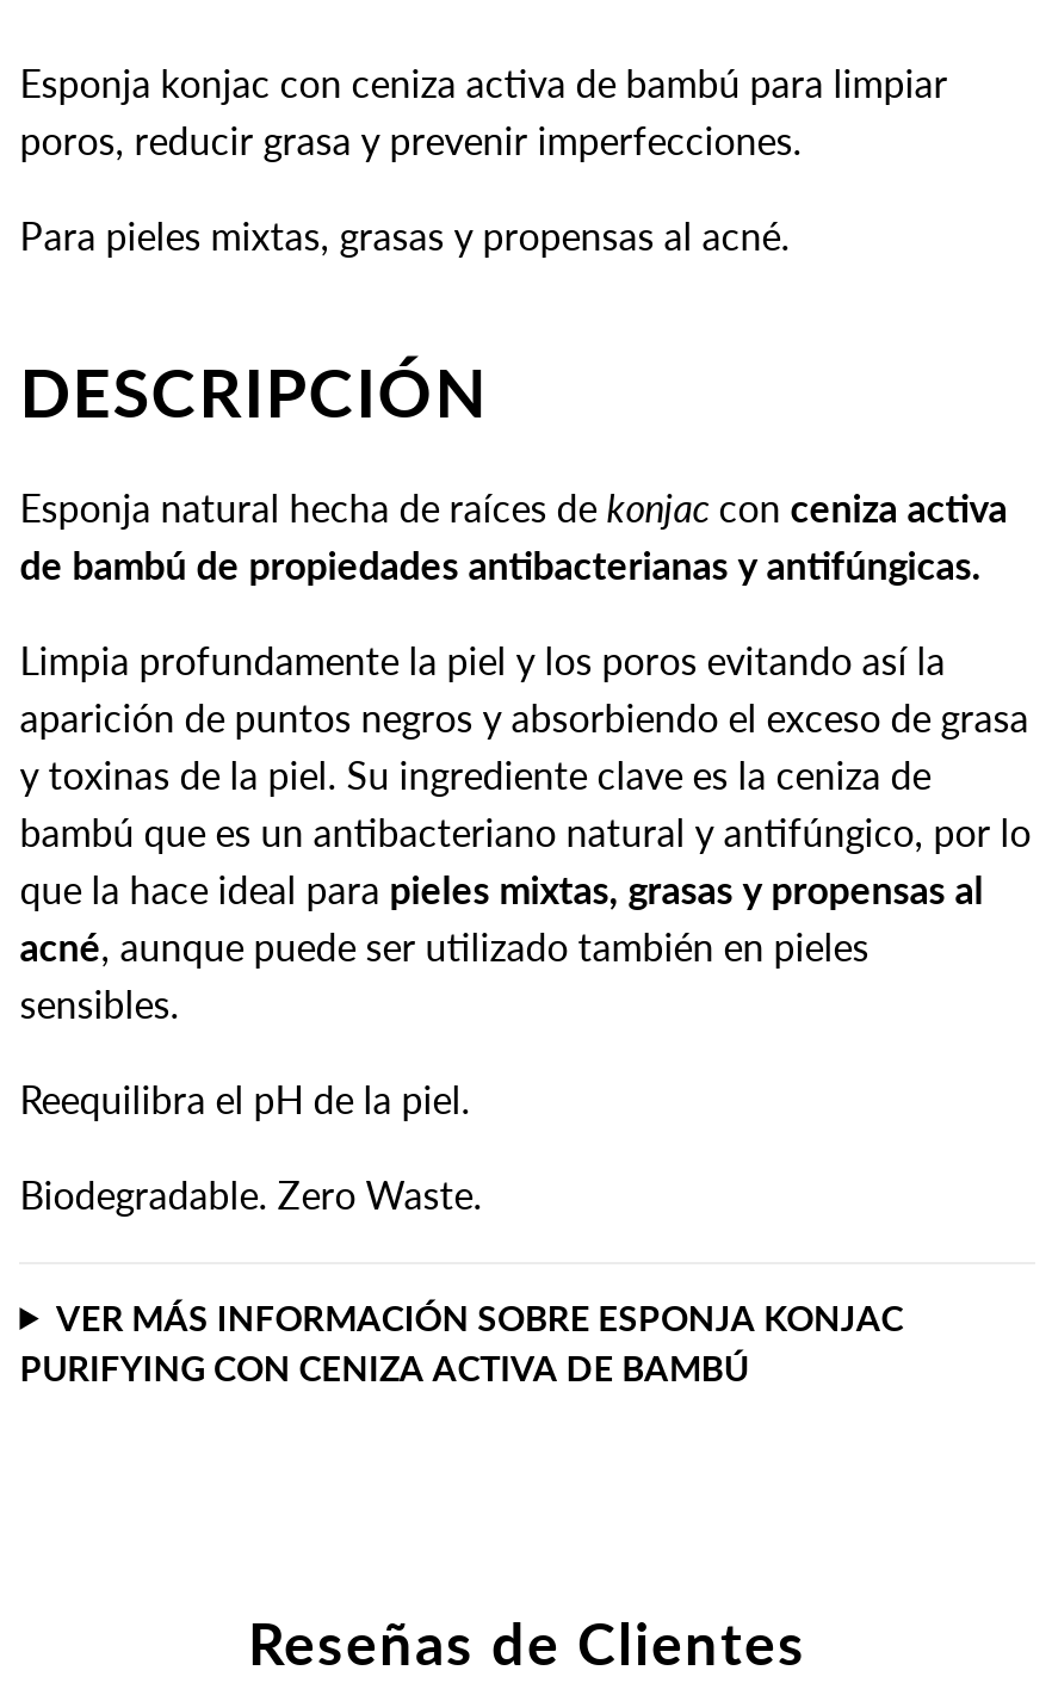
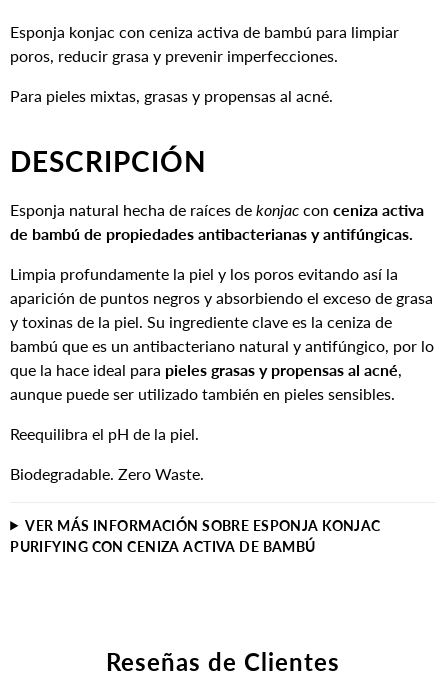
[20,865,983,1025] que la hace ideal para pieles mixtas, grasas y propensas al | acné, aunque puede ser utilizado también en pieles | sensibles. -> [10,359,402,402] que la hace ideal para pieles grasas y propensas al acné, | aunque puede ser utilizado también en pieles sensibles.

